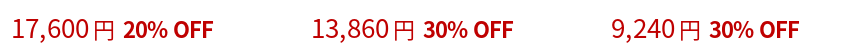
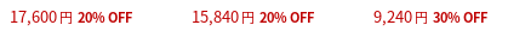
[311,7,513,45] 13,860 円 30% OFF -> [192,4,314,27] 15,840 円 20% OFF

